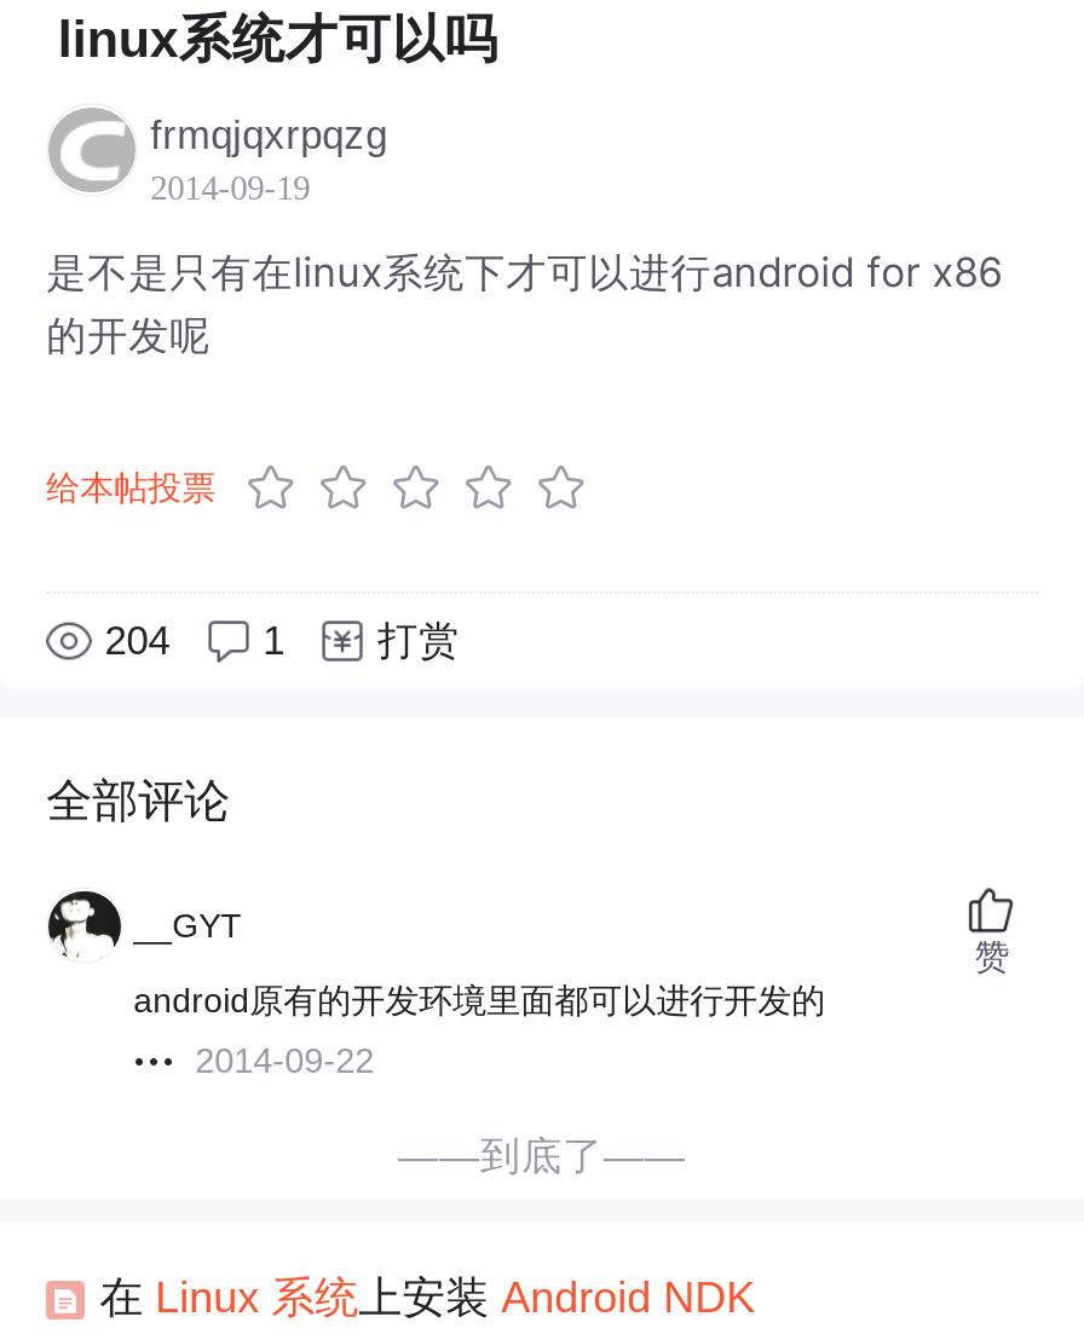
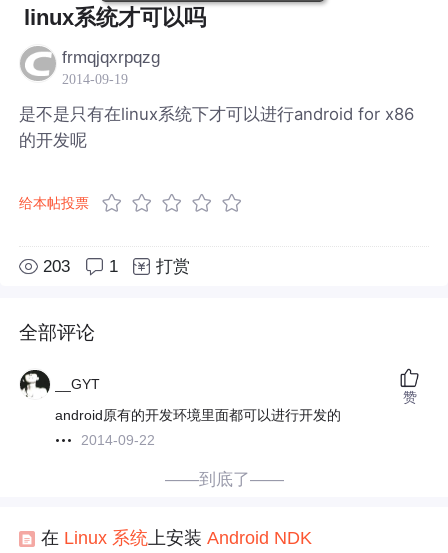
[105,619,170,665] 204 -> [43,257,70,276] 203

